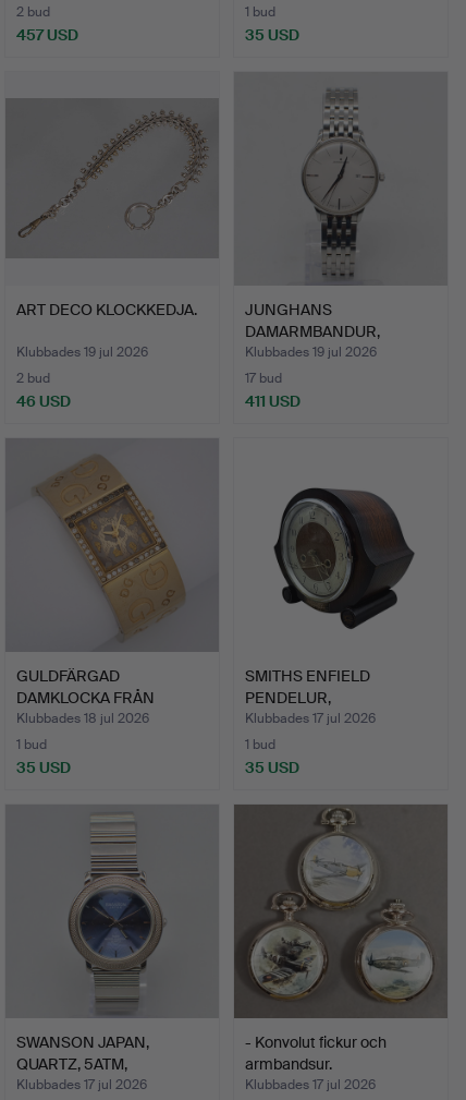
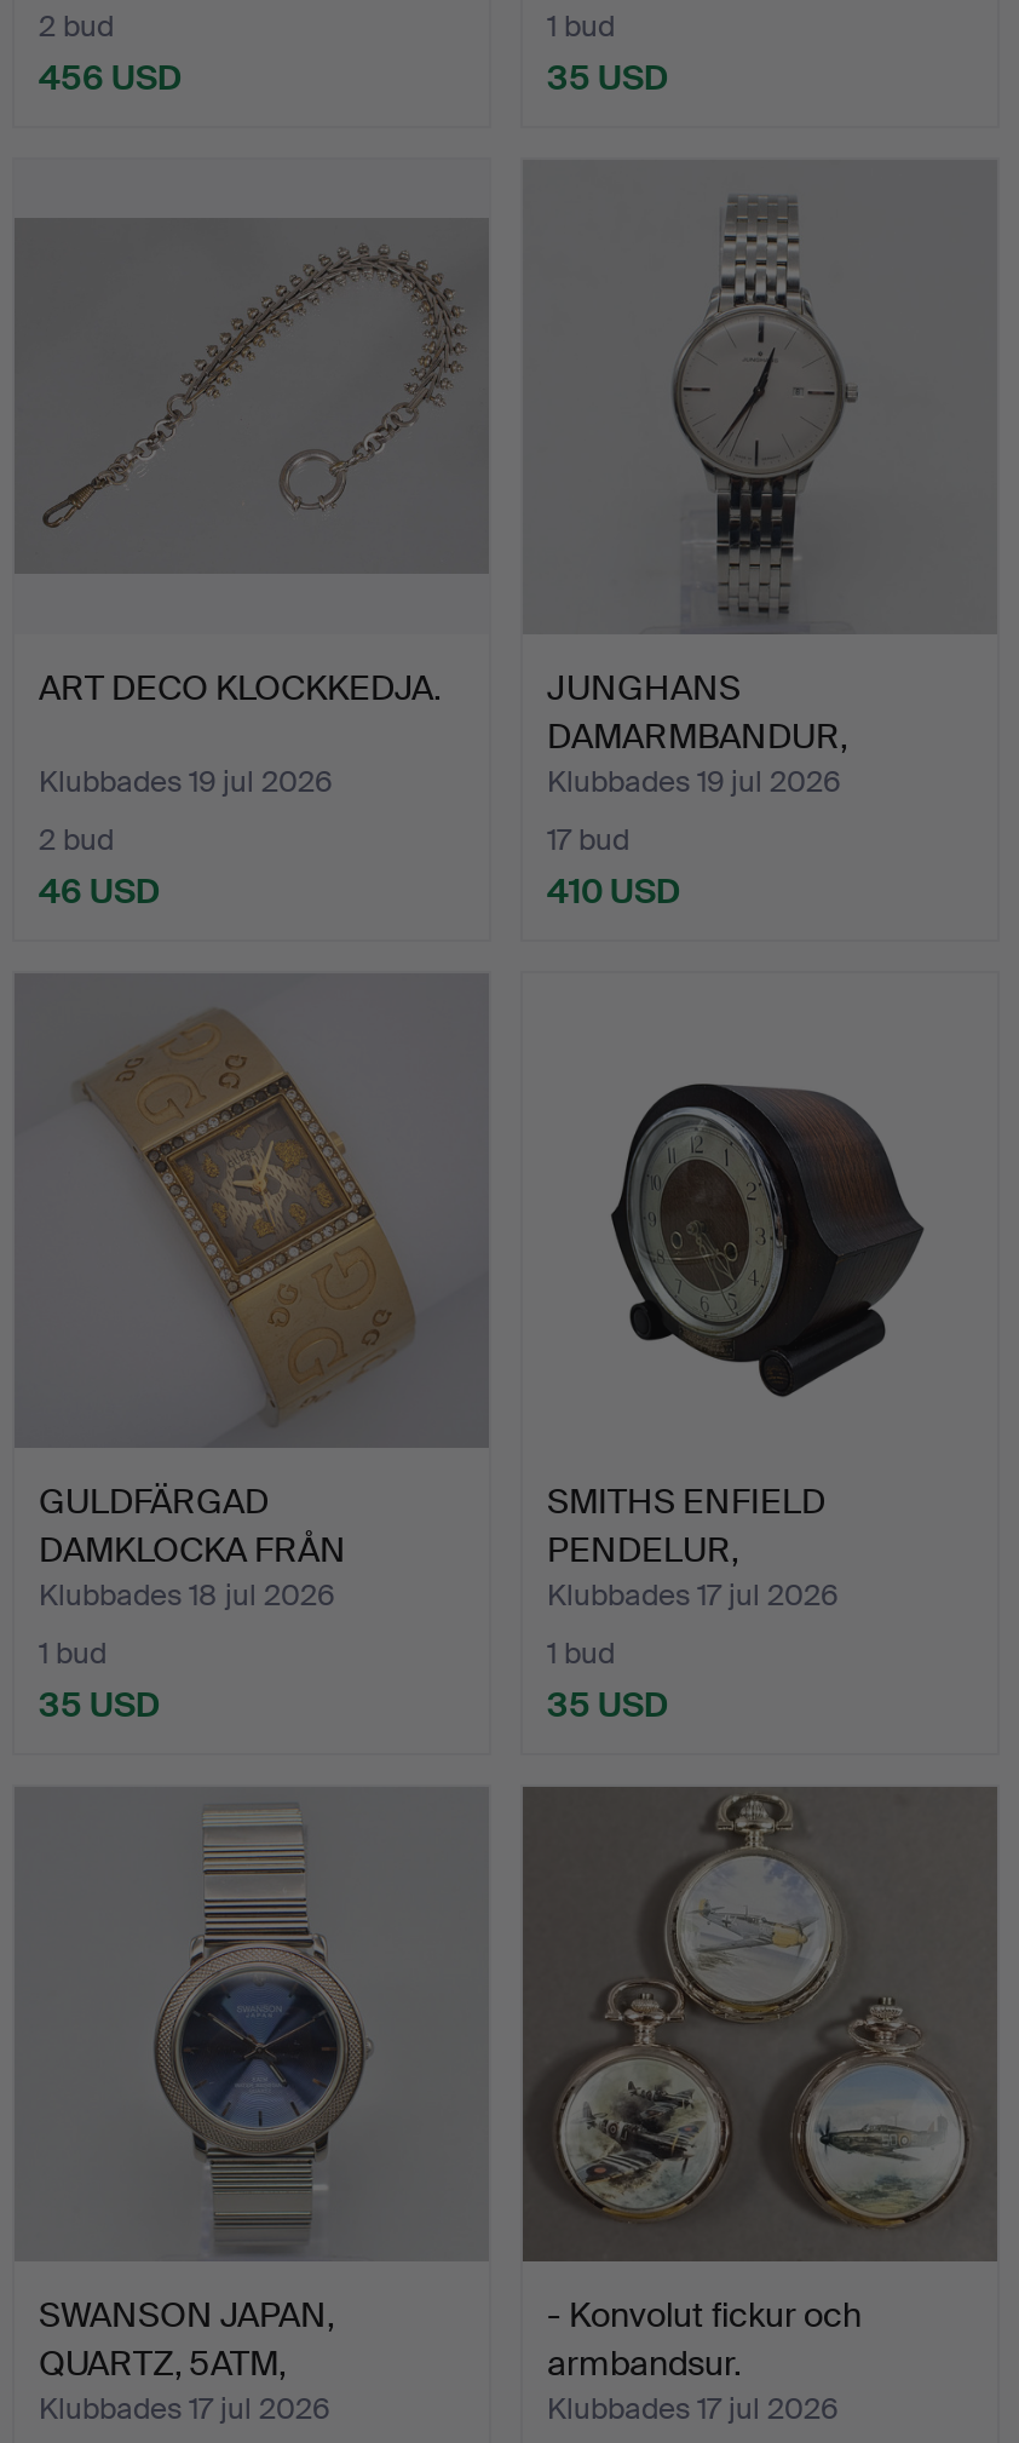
[16,25,78,44] 457 USD -> [39,55,182,99] 456 USD
[245,391,301,411] 411 USD -> [547,868,680,912] 410 USD

